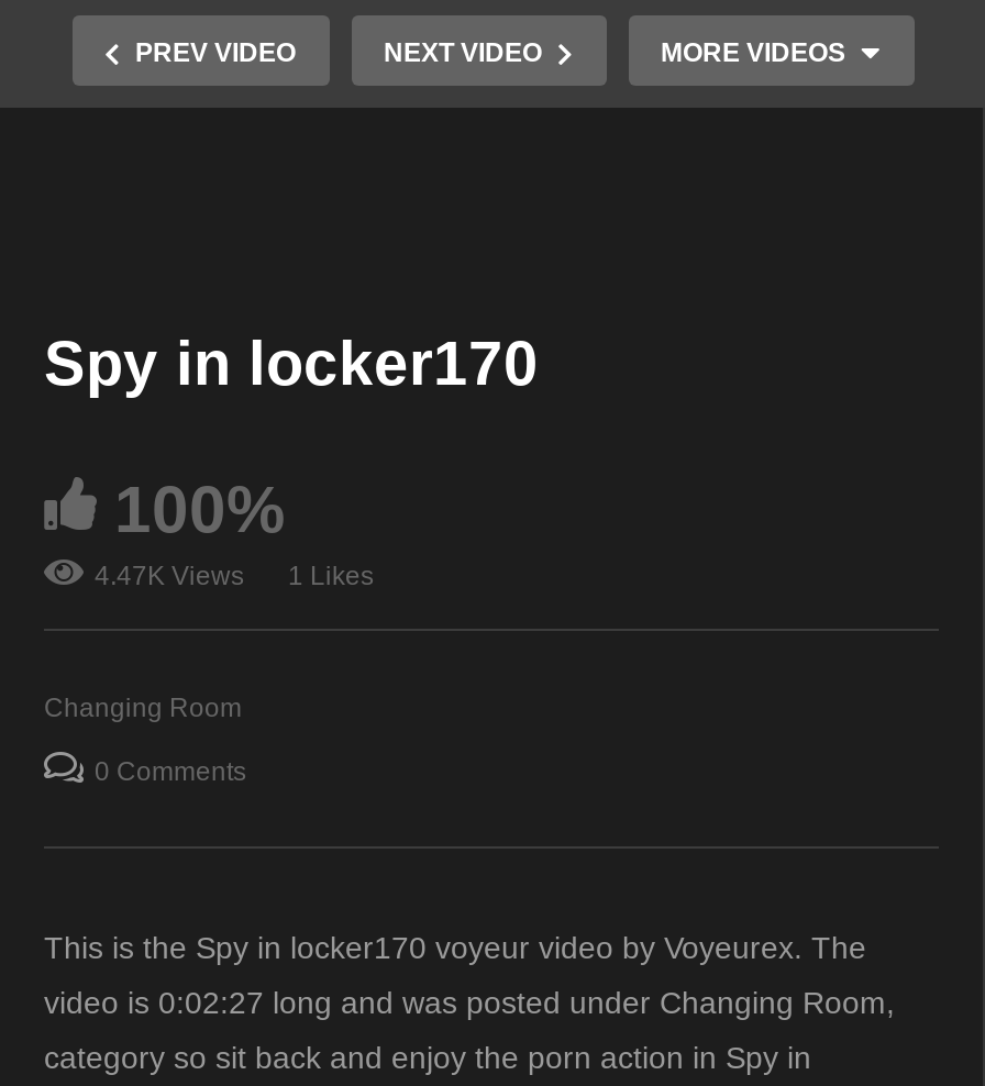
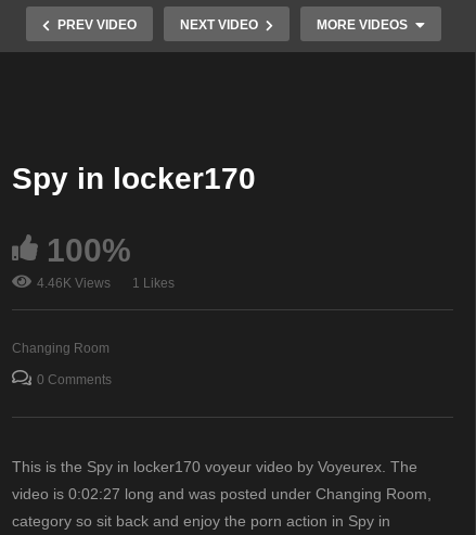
[95,561,374,592] 4.47K Views 1 Likes -> [37,276,175,291] 4.46K Views 1 Likes

